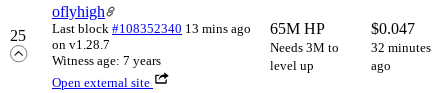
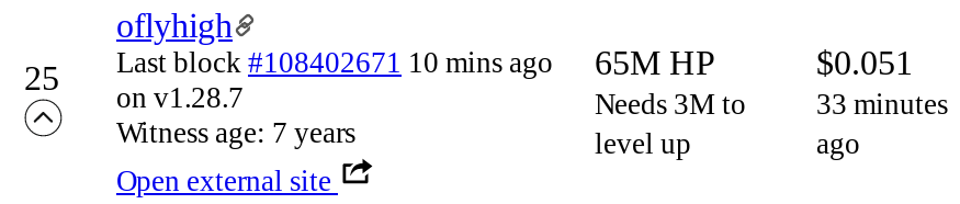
[52,21,251,36] Last block #108352340 13 mins ago -> [116,47,553,80] Last block #108402671 10 mins ago
[371,20,415,37] $0.047 -> [816,45,913,82] $0.051
[371,40,431,55] 32 minutes -> [816,88,948,121] 33 minutes

